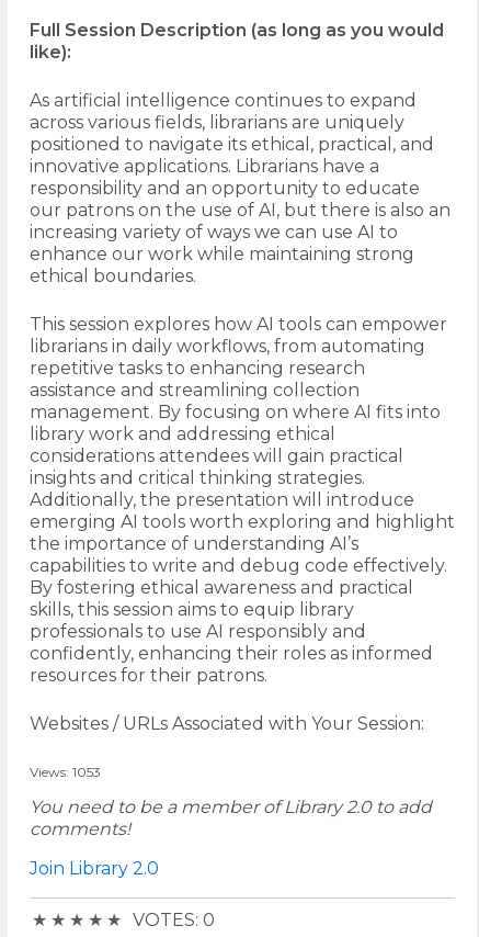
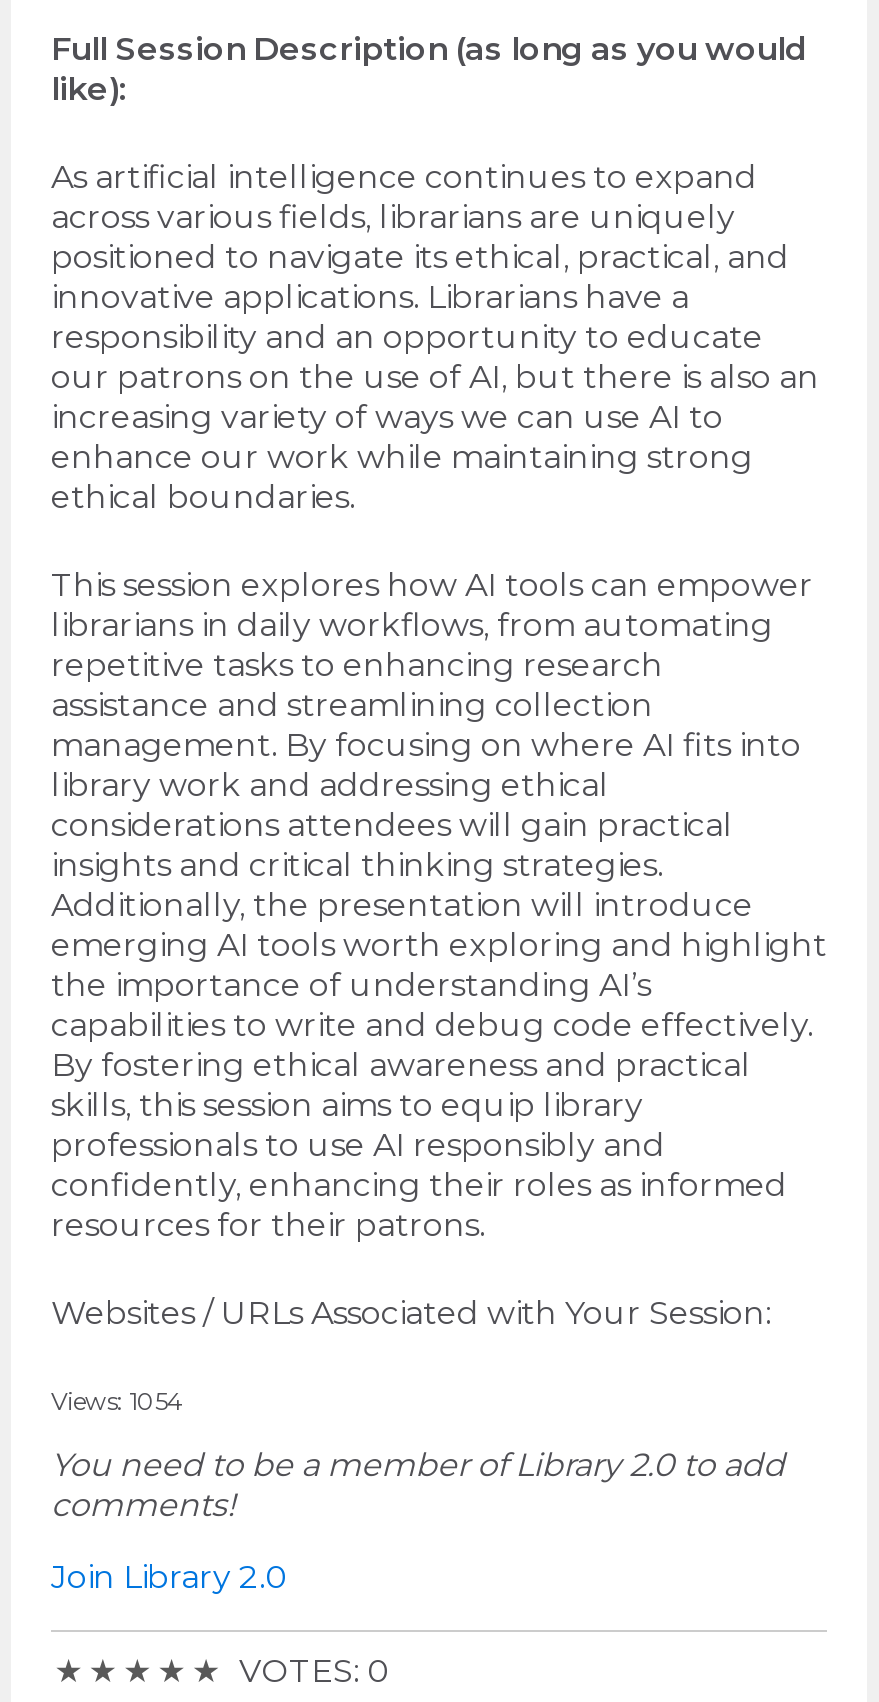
[30,763,101,780] Views: 1053 -> [51,1386,183,1416] Views: 1054

